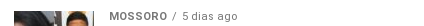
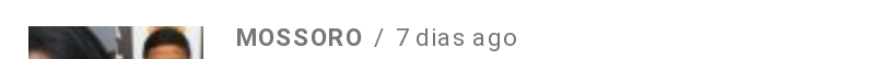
[109,10,237,23] MOSSORO 5 dias ago -> [236,24,516,52] MOSSORO 7 dias ago

